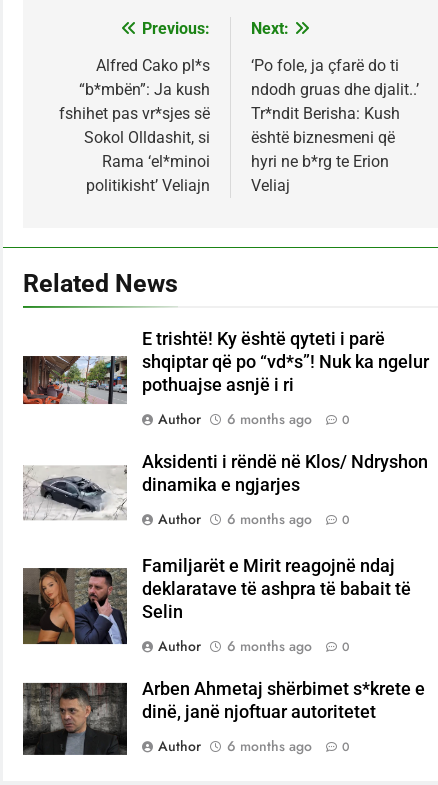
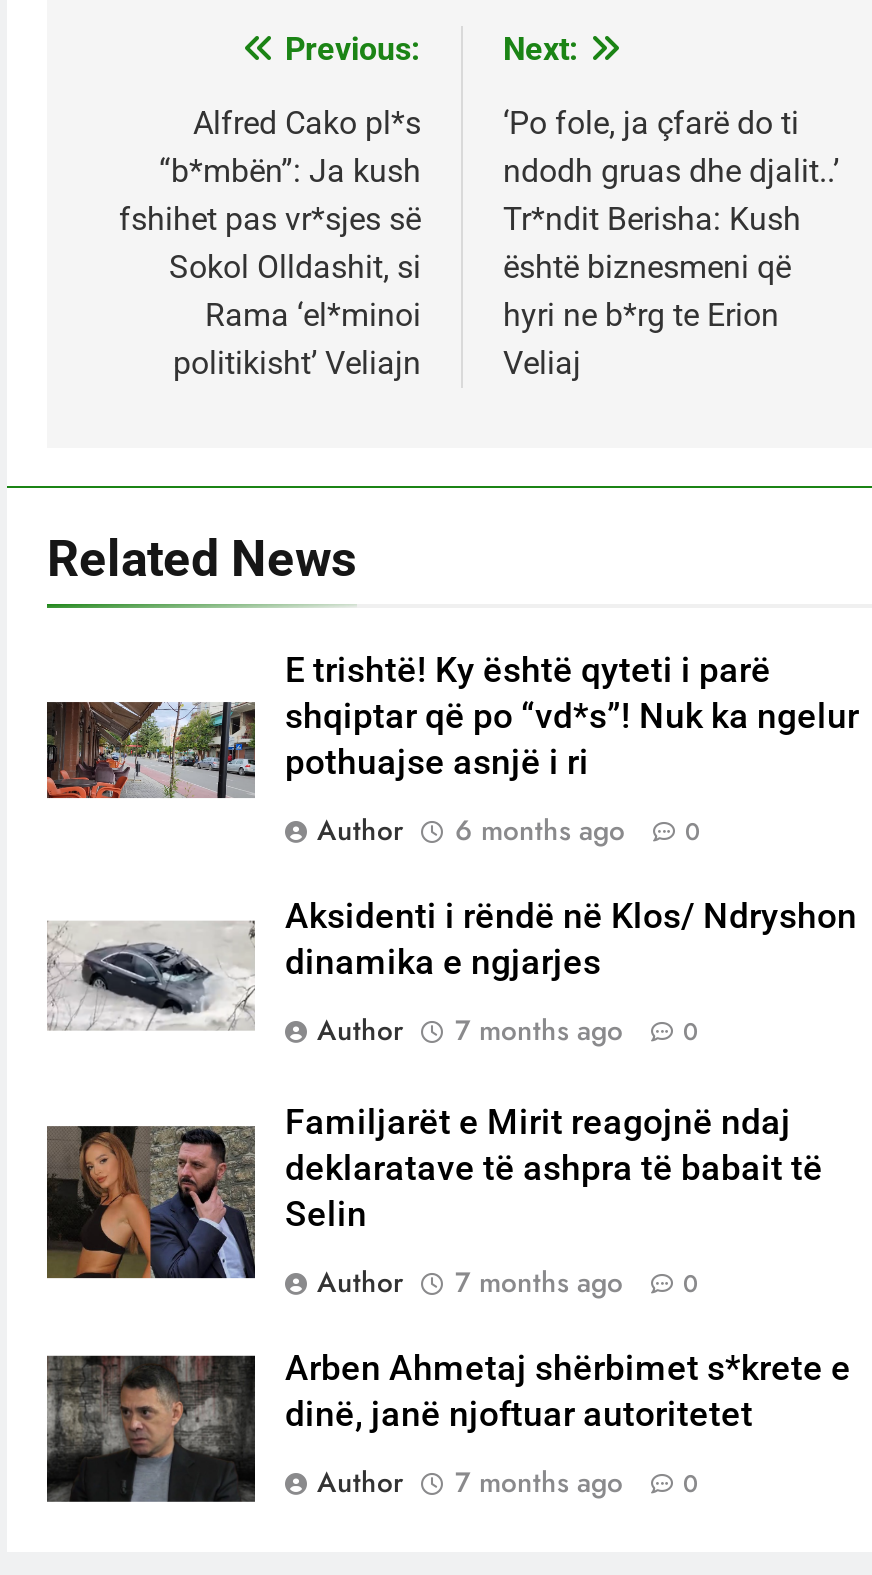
[158,509,350,529] Author 6 months ago 0 -> [317,1009,699,1049] Author 7 months ago 0
[158,636,350,656] Author 6 months ago 0 -> [317,1261,699,1301] Author 7 months ago 0
[158,736,350,756] Author 6 months ago 0 -> [317,1461,699,1501] Author 7 months ago 0

